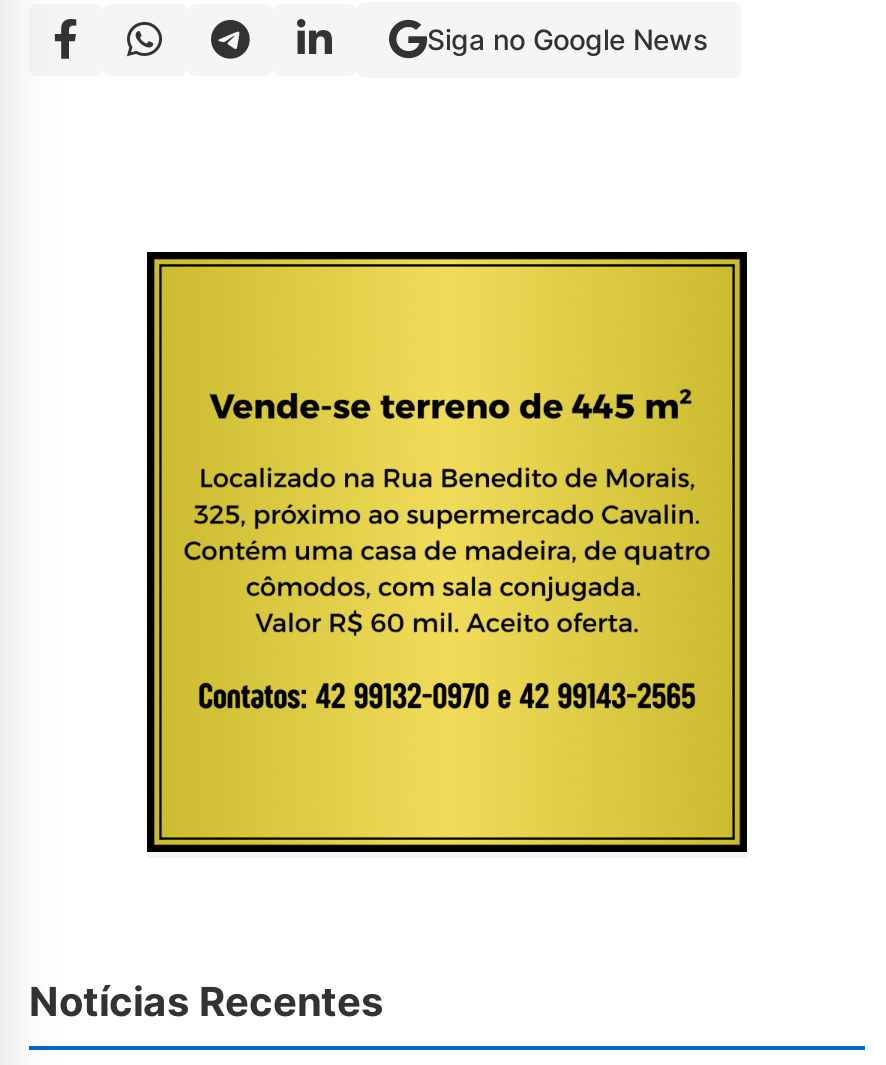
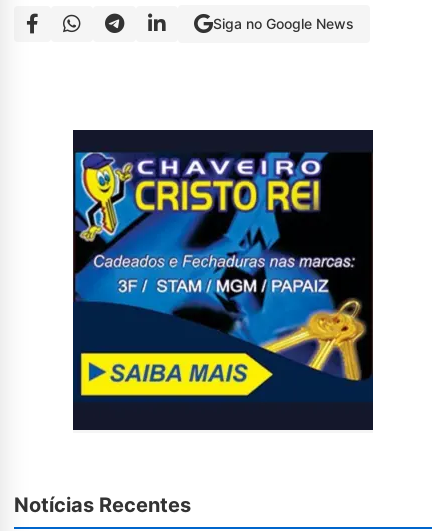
[147,252,747,852] [image] -> [73,131,373,429] [image]

